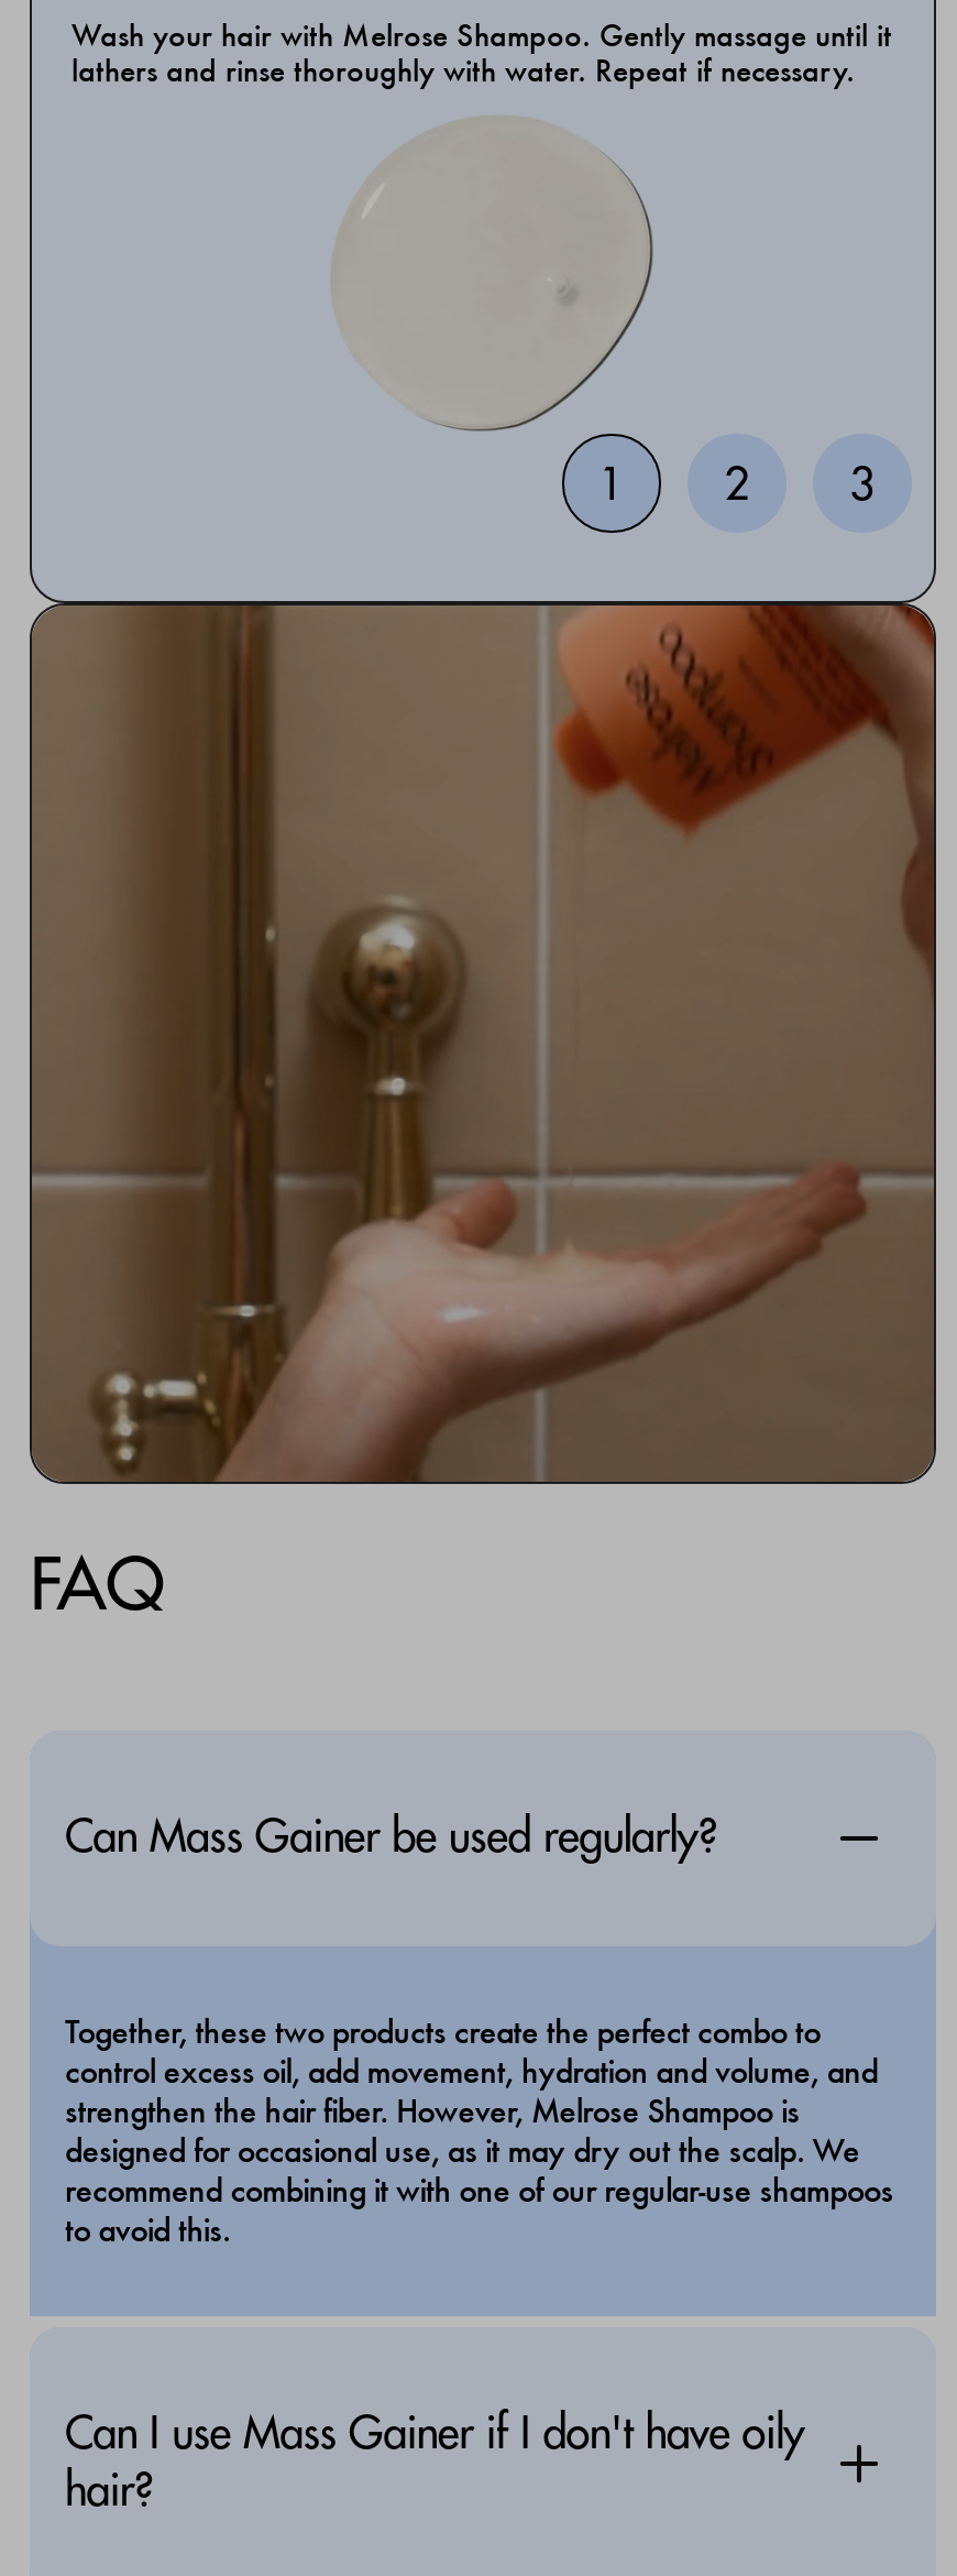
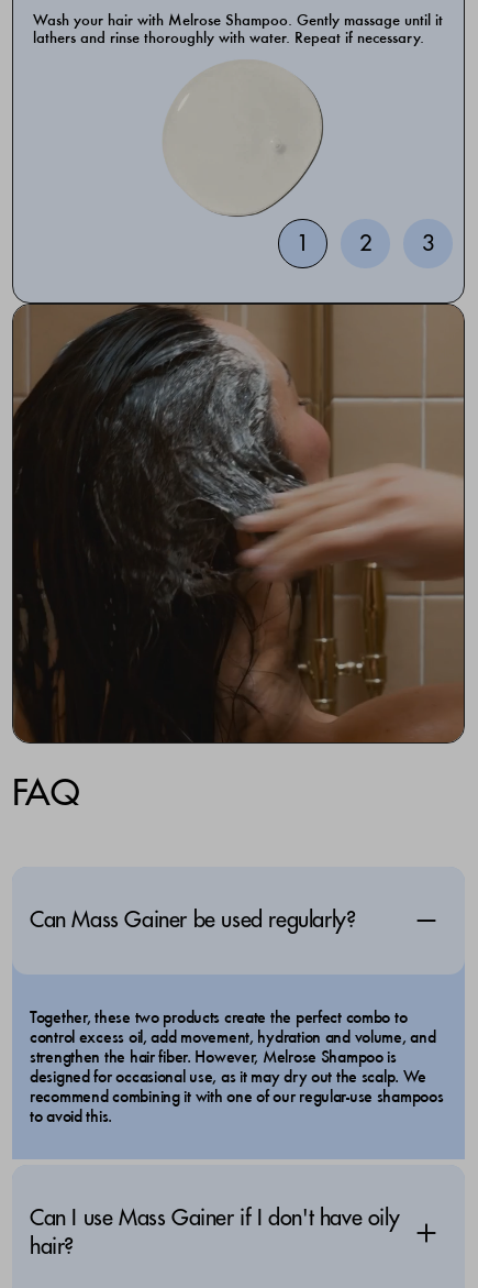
[30,603,936,1484] [image] -> [12,304,465,744] [image]

